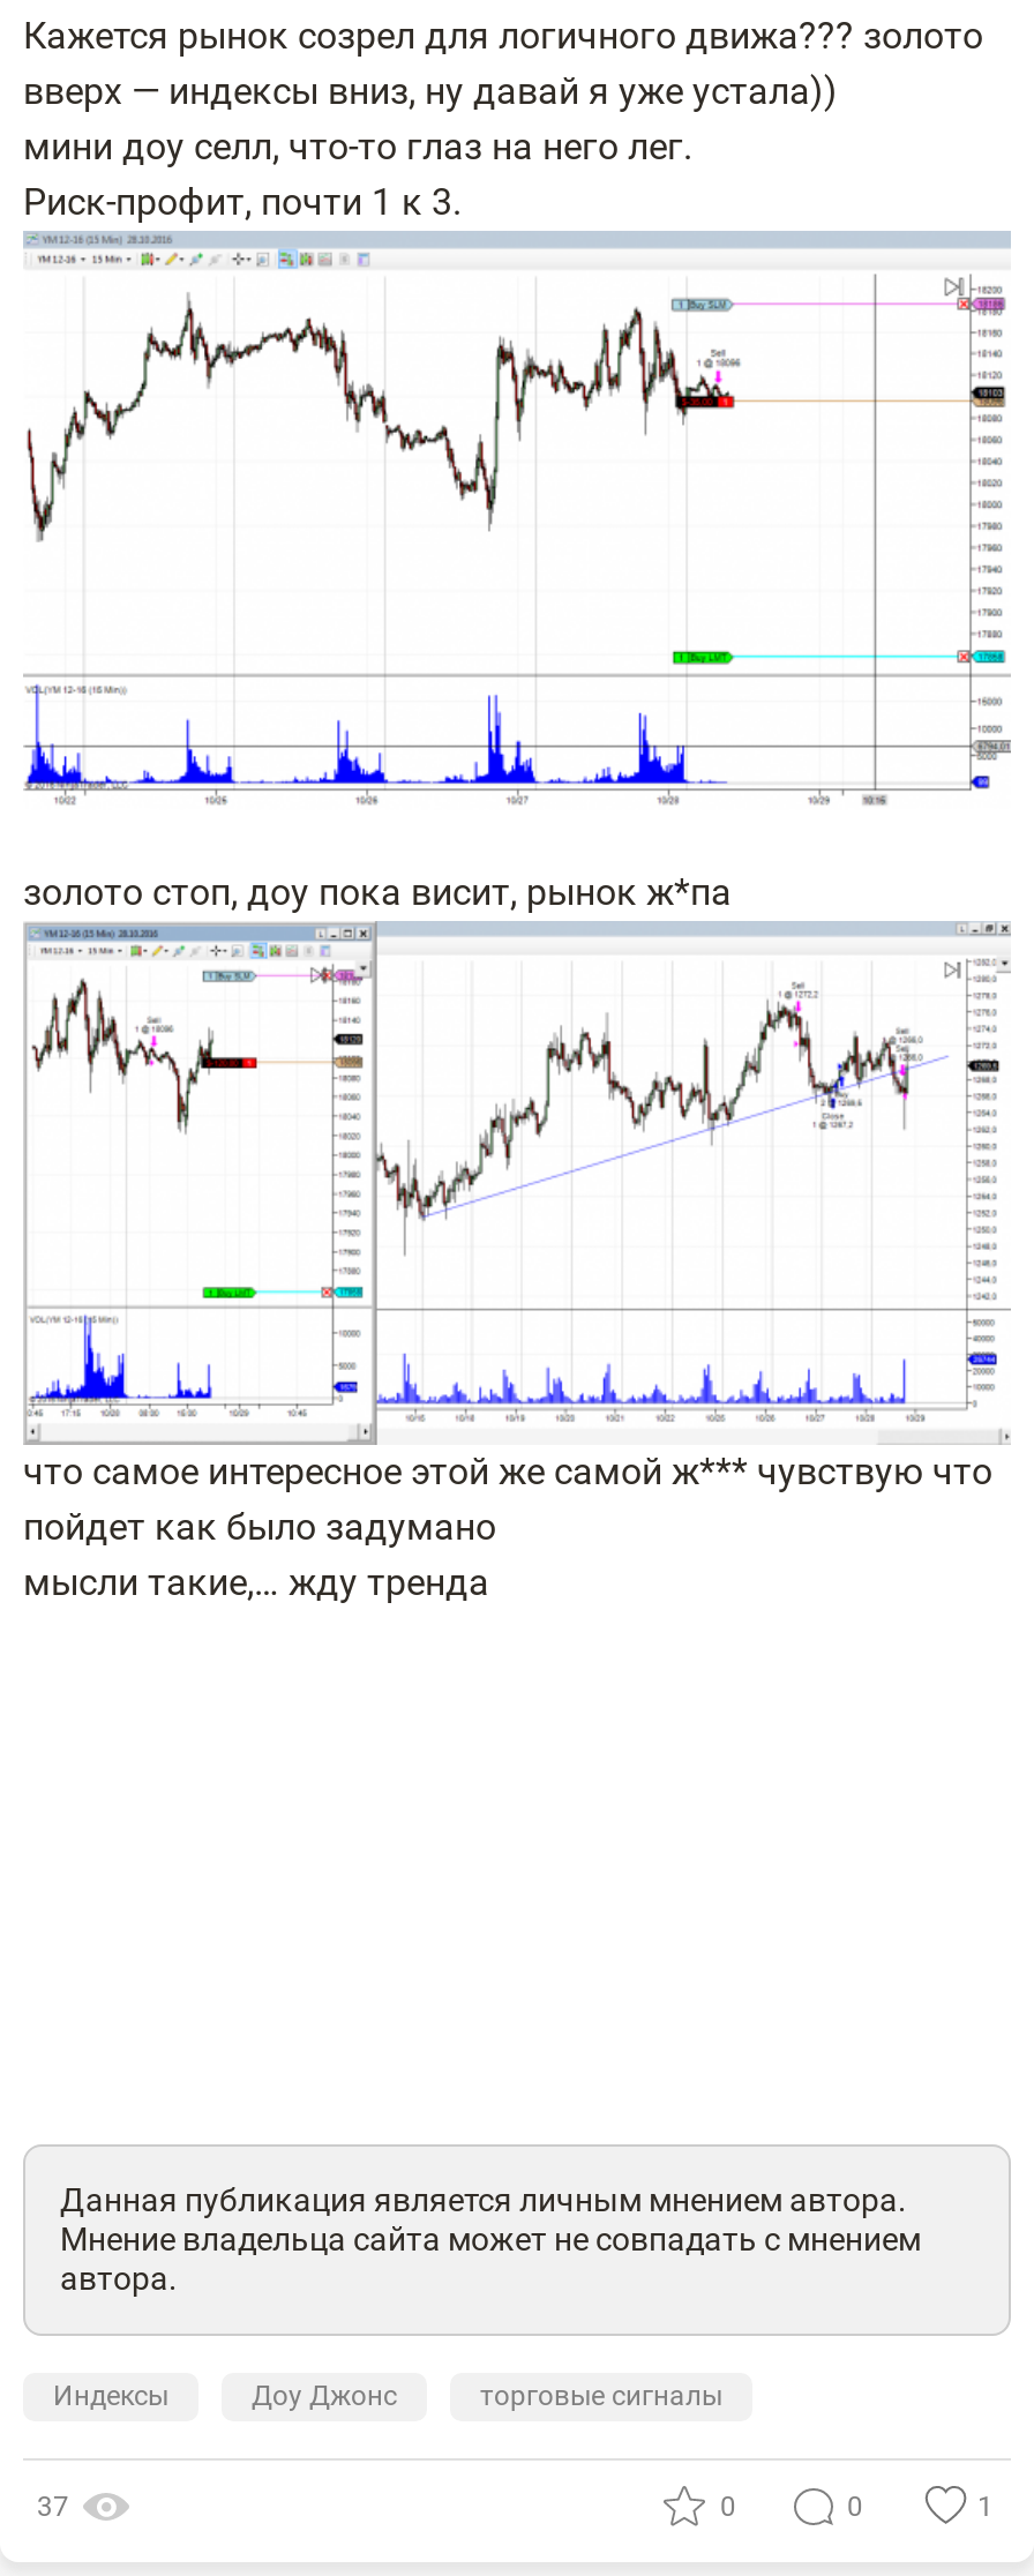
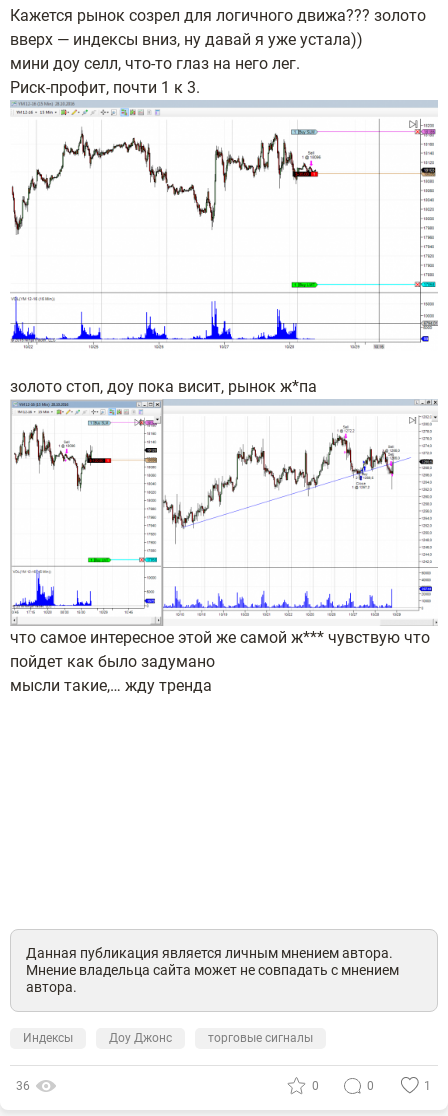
[37,2490,69,2522] 37 -> [16,1079,30,1093] 36

